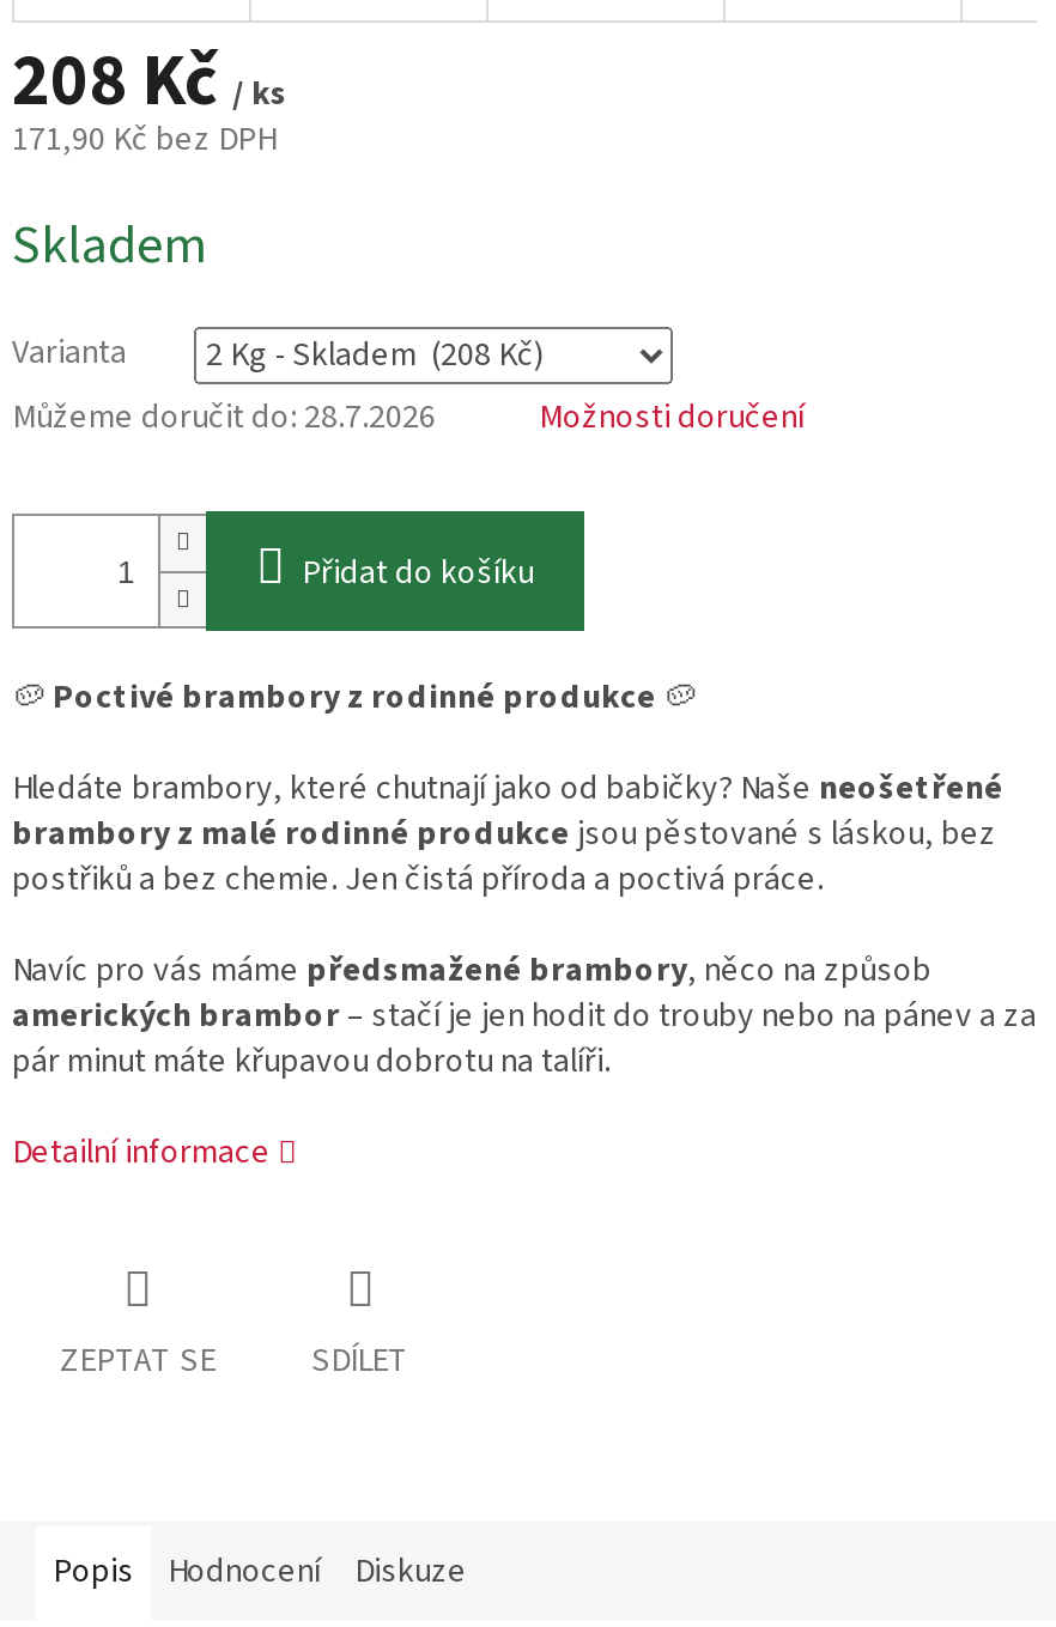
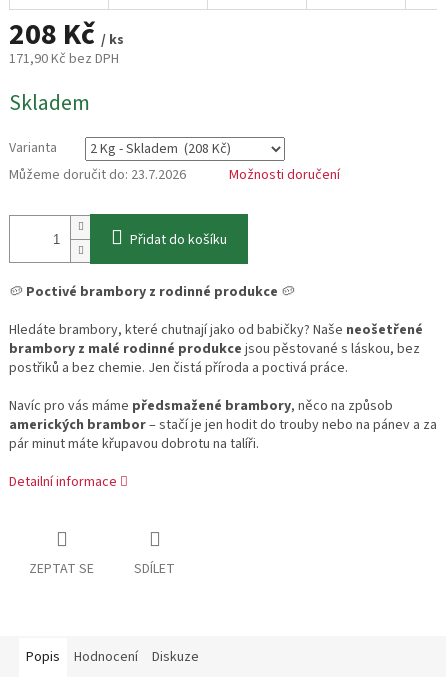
[12,395,436,443] Můžeme doručit do: 28.7.2026 -> [9,165,186,185] Můžeme doručit do: 23.7.2026

